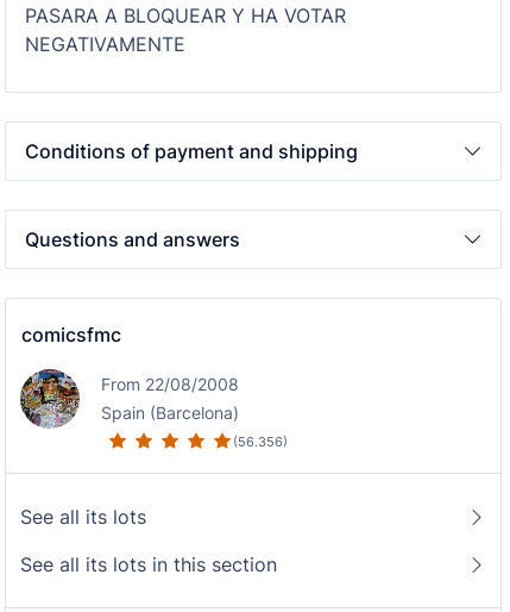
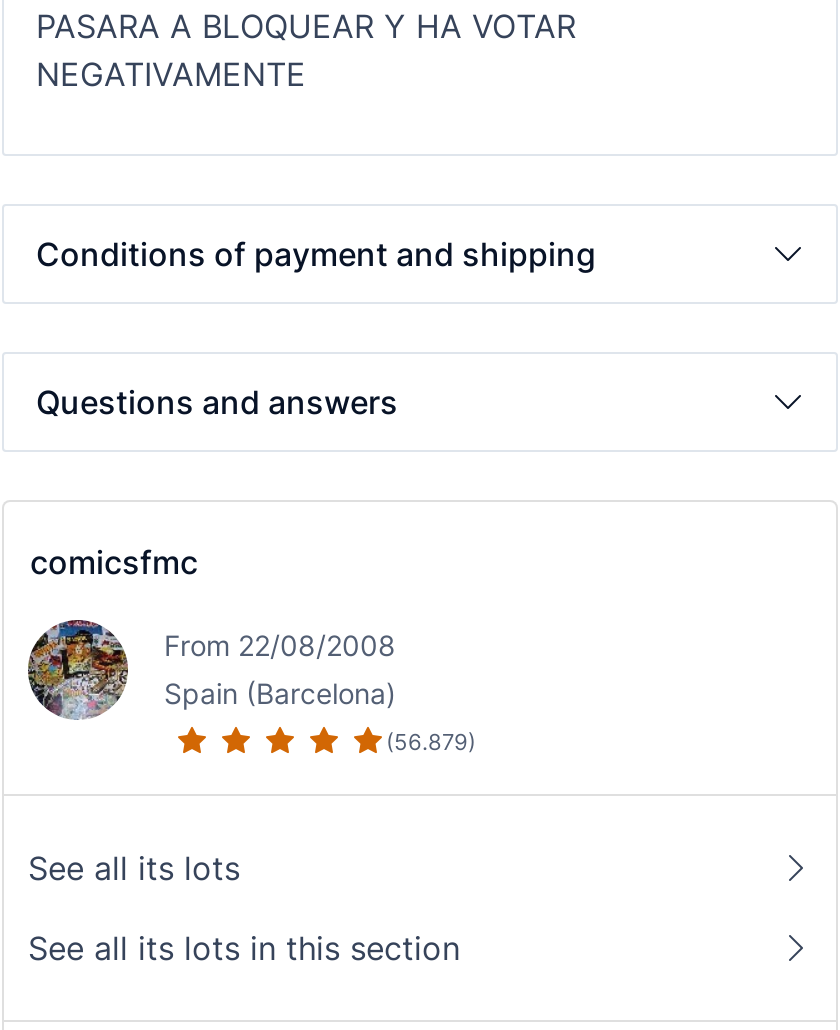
[233,433,288,450] (56.356) -> [386,728,476,756] (56.879)

